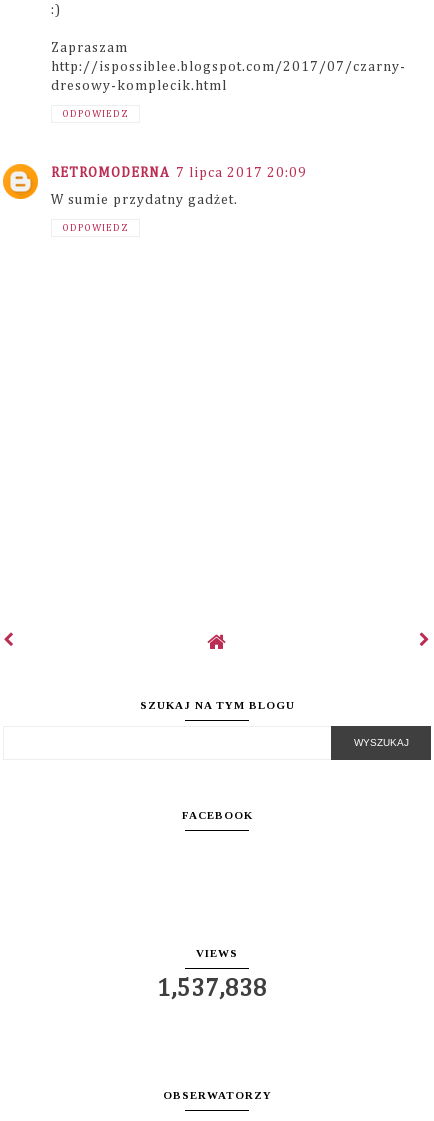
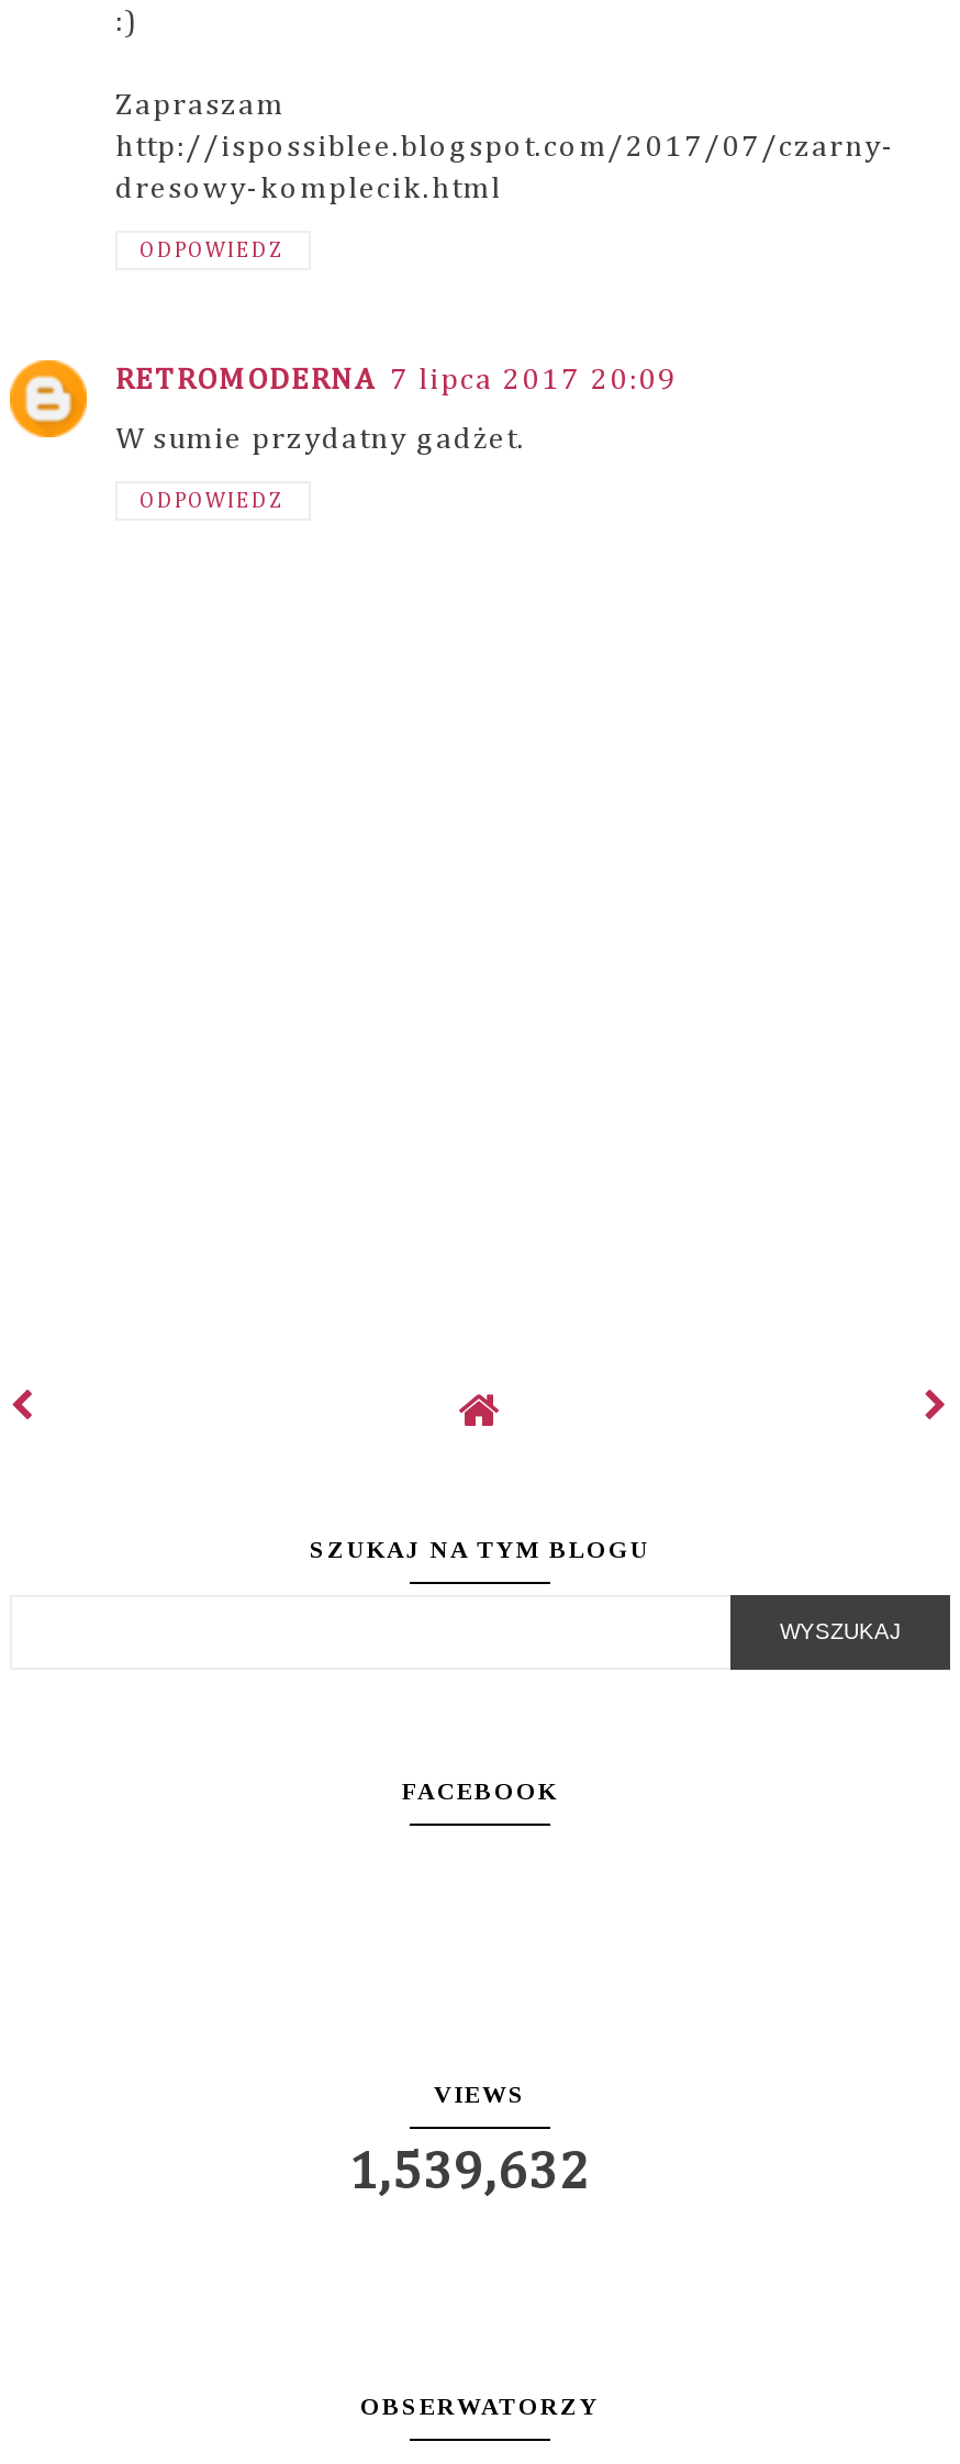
[157,977,267,1001] 1,537,838 -> [348,2147,590,2200] 1,539,632

